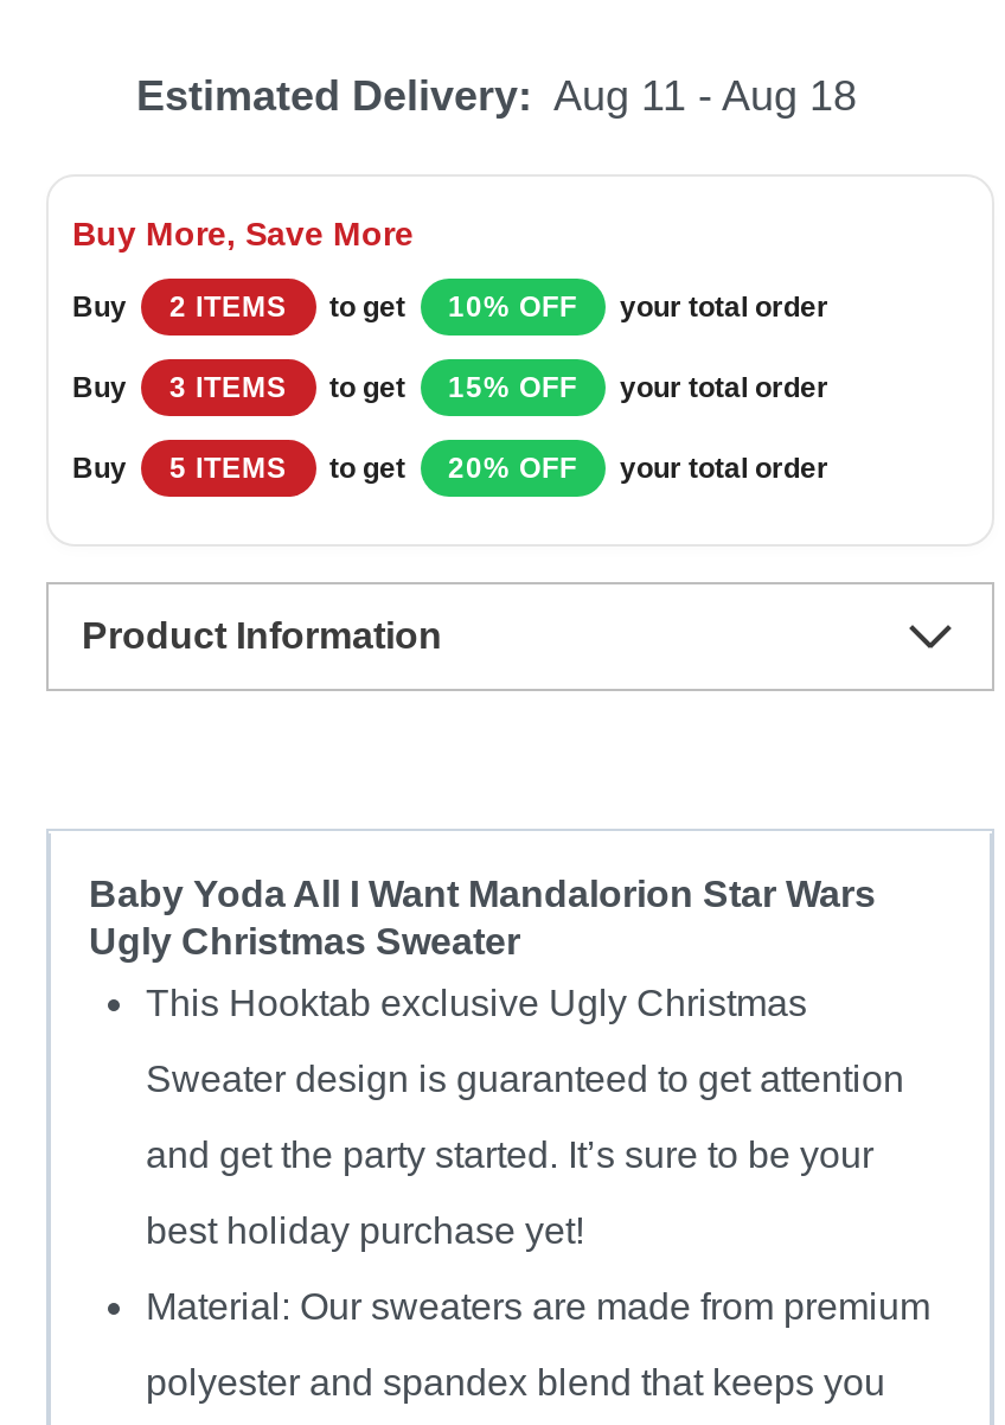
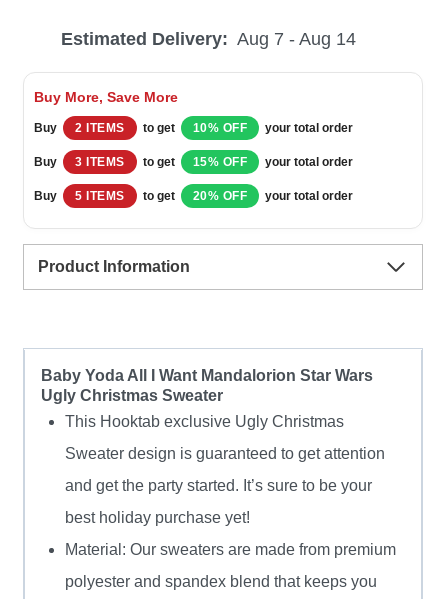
[136,72,857,119] Estimated Delivery: Aug 11 - Aug 18 -> [61,29,356,49] Estimated Delivery: Aug 7 - Aug 14

